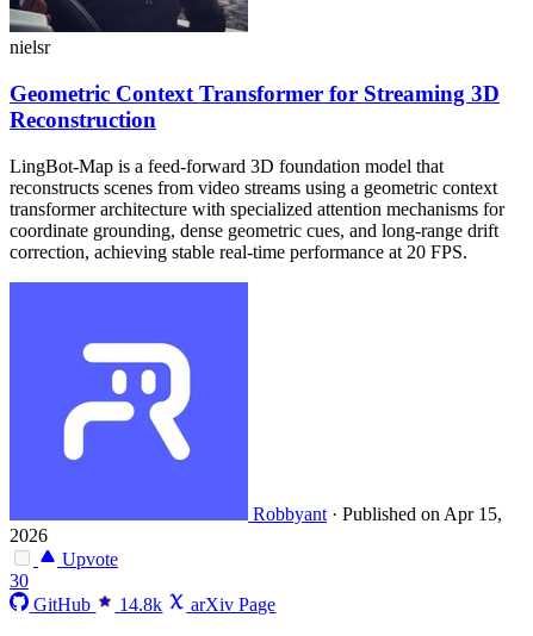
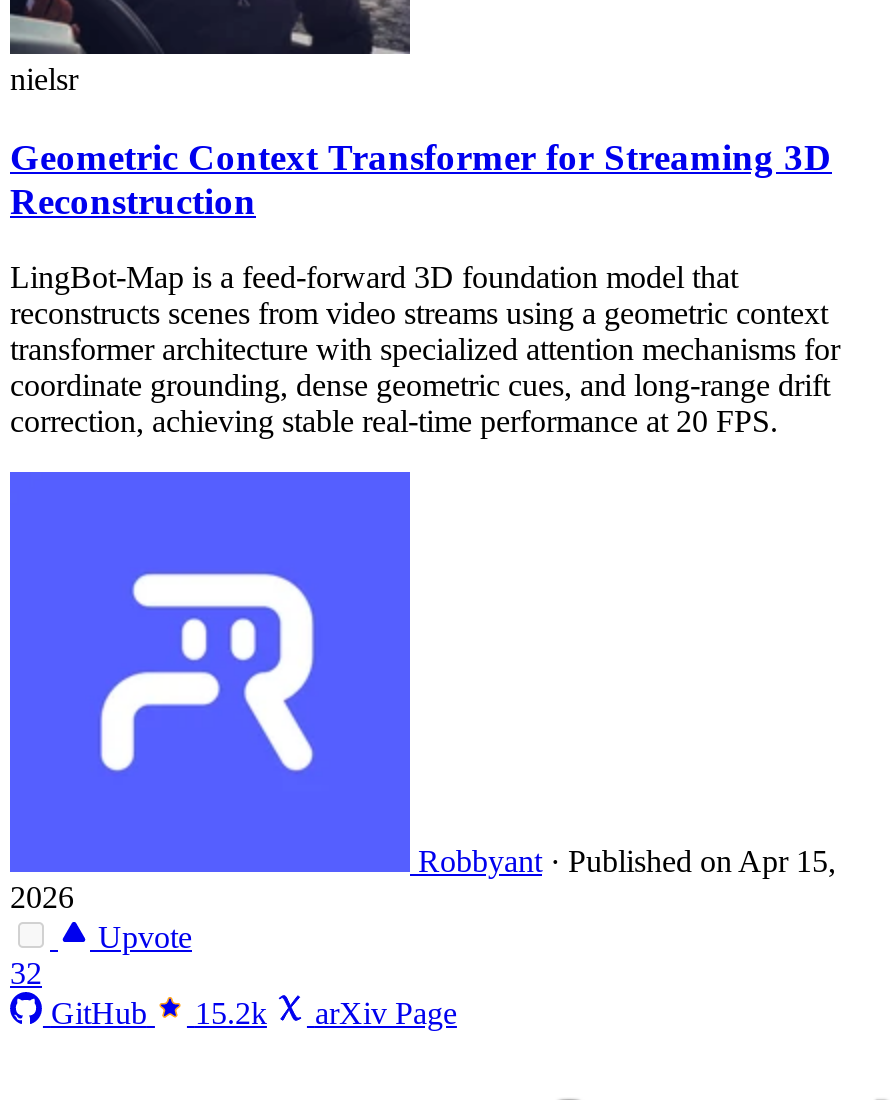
[10,570,29,590] 30 -> [10,957,42,991] 32
[34,594,276,614] GitHub 14.8k arXiv Page -> [51,997,457,1031] GitHub 15.2k arXiv Page

